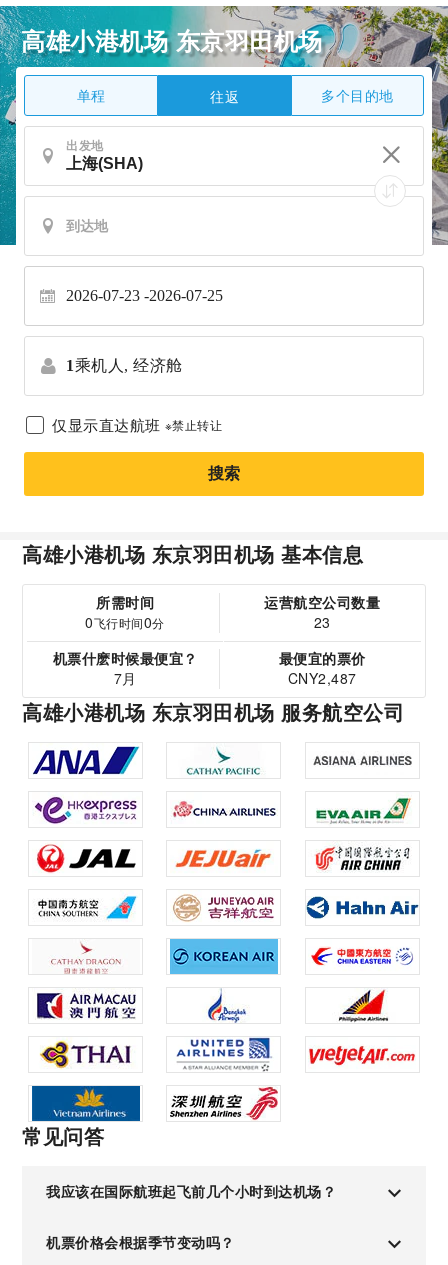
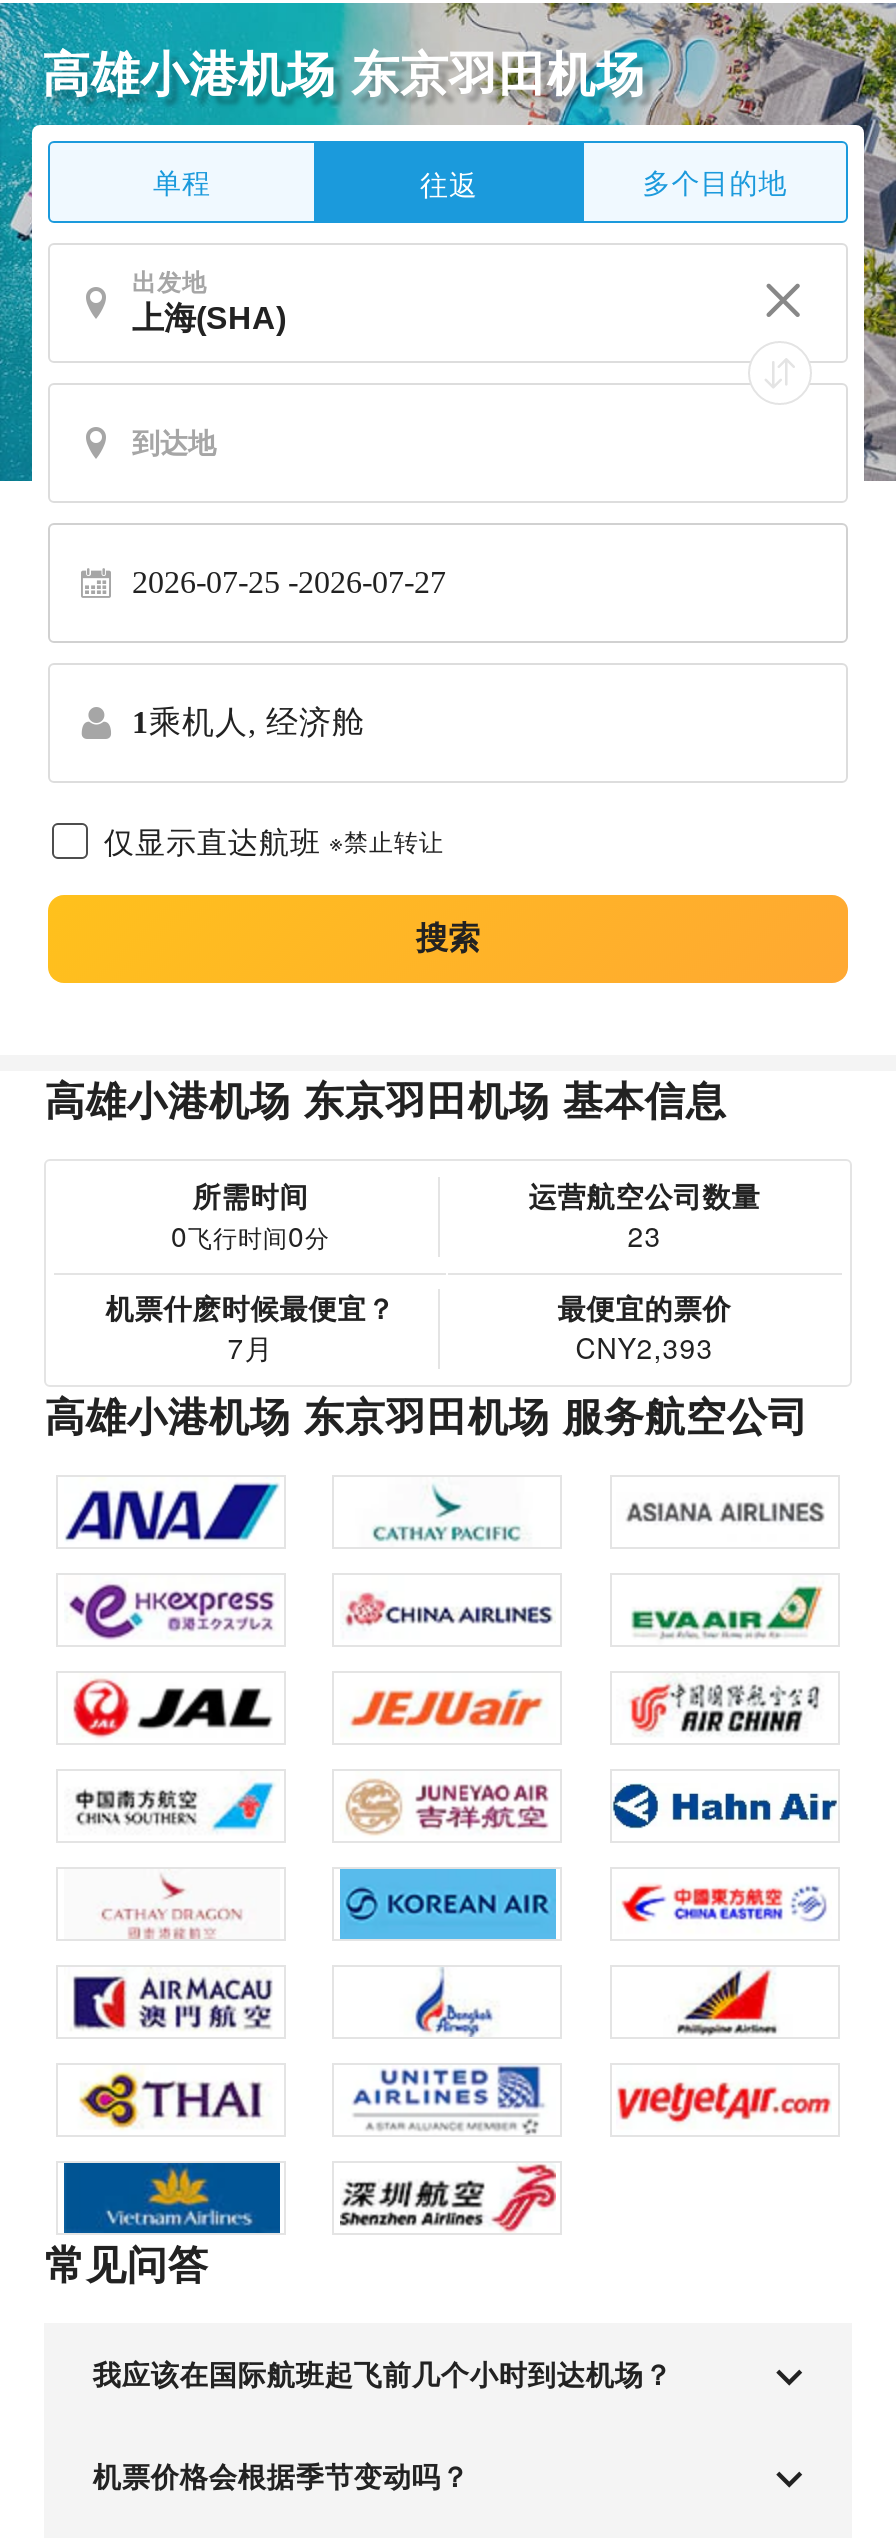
[66,287,223,304] 2026-07-23 -2026-07-25 -> [132,565,446,599] 2026-07-25 -2026-07-27
[288,668,357,688] CNY2,487 -> [576,1327,714,1367] CNY2,393

